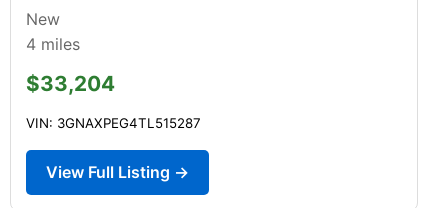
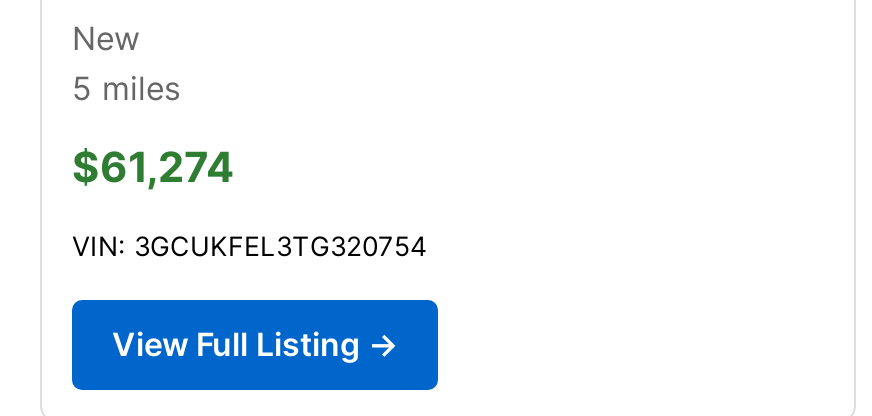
[26,34,80,54] 4 miles -> [72,68,180,108] 5 miles
[26,71,115,96] $33,204 -> [72,142,234,192] $61,274
[26,115,201,131] VIN: 3GNAXPEG4TL515287 -> [72,230,428,262] VIN: 3GCUKFEL3TG320754

